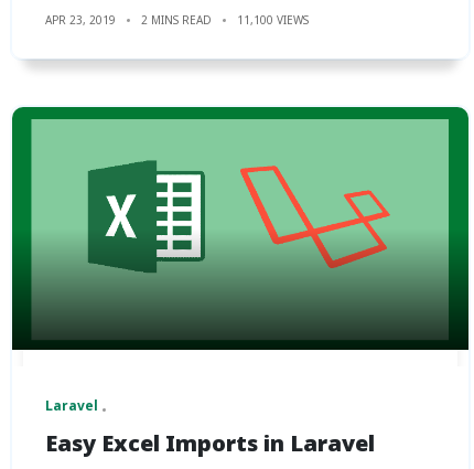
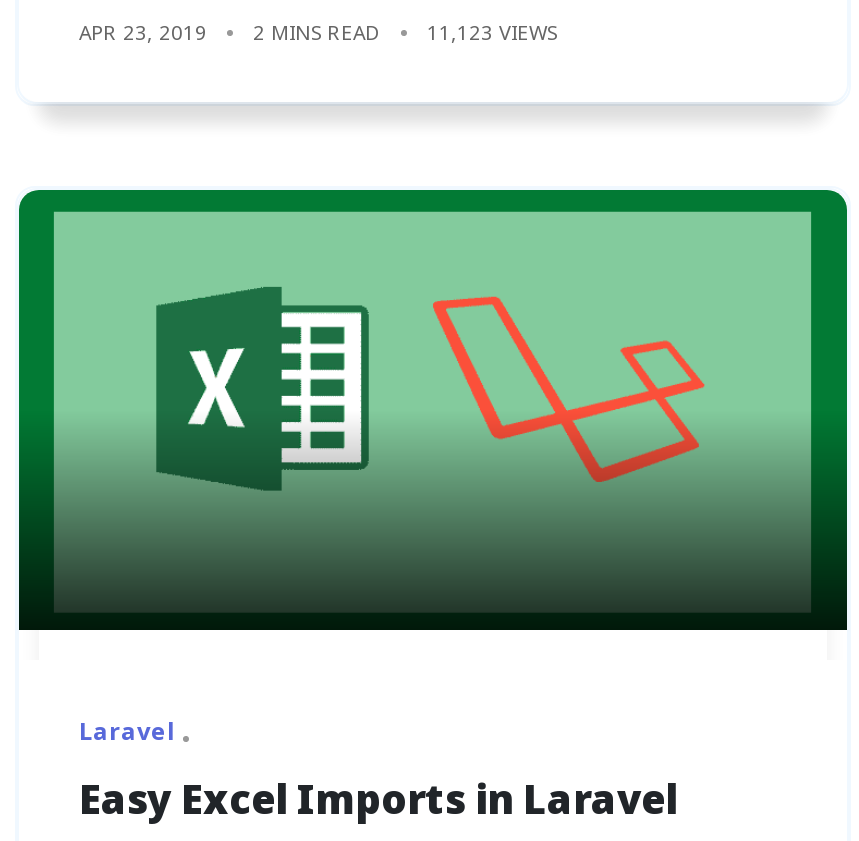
[45,12,309,27] APR 23, 2019 2 MINS READ 11,100 VIEWS -> [79,18,557,46] APR 23, 2019 2 MINS READ 11,123 VIEWS

